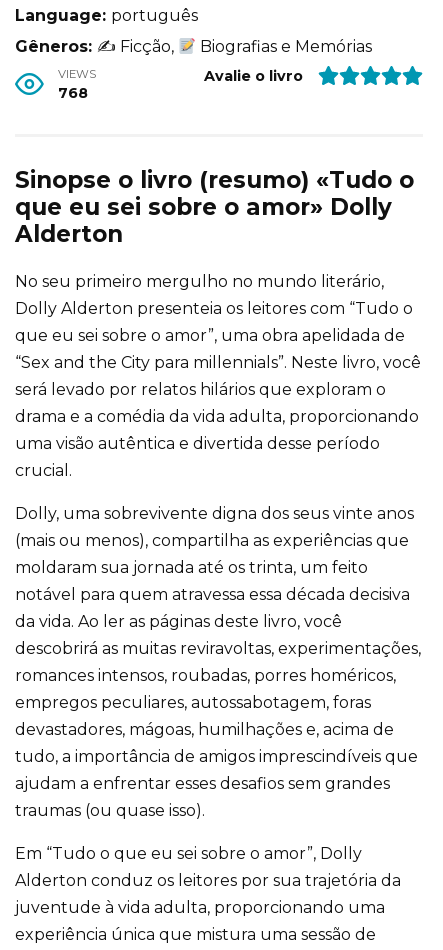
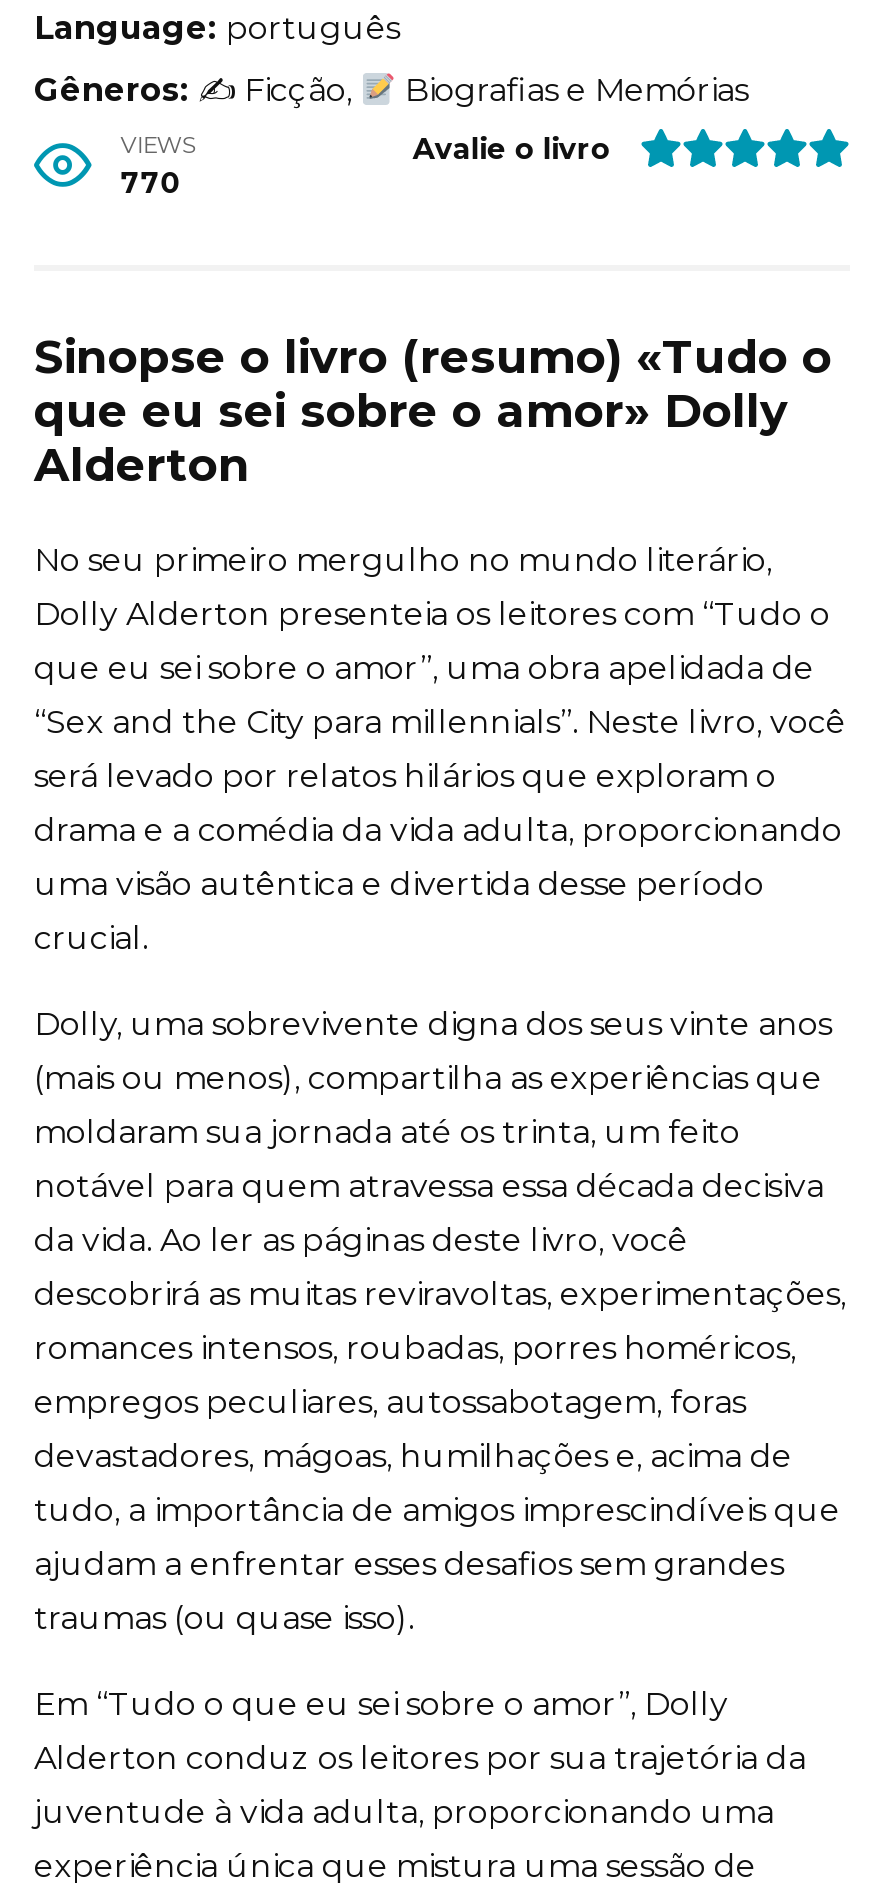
[58,84,88,102] 768 -> [120,166,180,202] 770

